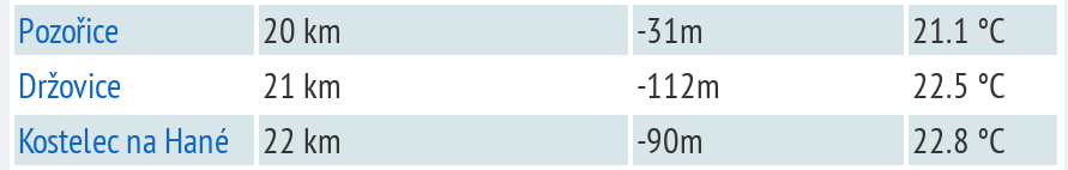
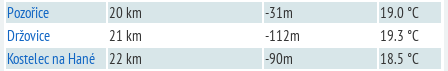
[912,8,1006,53] 21.1 °C -> [380,3,419,22] 19.0 °C
[912,63,1006,108] 22.5 °C -> [380,26,419,45] 19.3 °C
[912,118,1006,164] 22.8 °C -> [380,49,419,68] 18.5 °C

